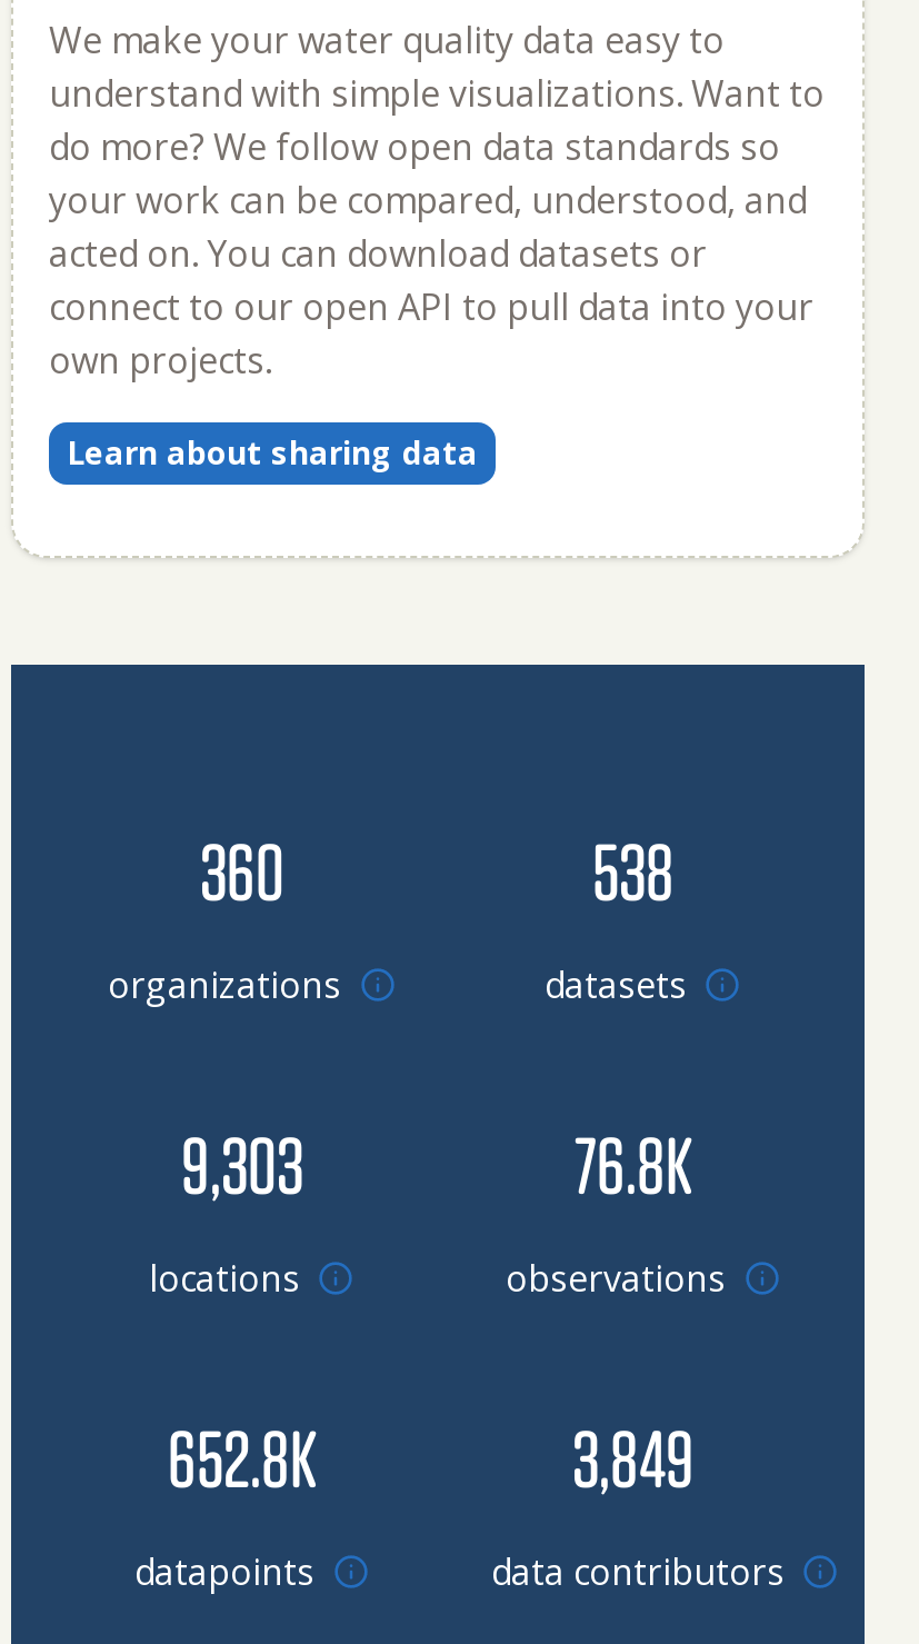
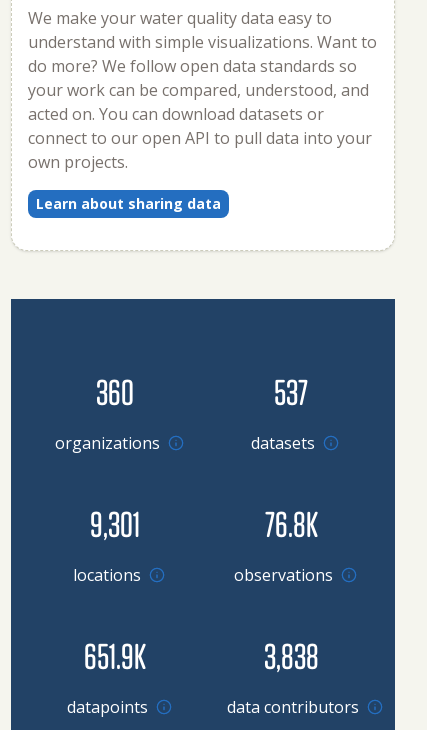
[592,822,675,915] 538 -> [274,370,308,412] 537
[181,1115,303,1208] 9,303 -> [90,502,140,544] 9,301
[168,1409,317,1502] 652.8K -> [84,634,146,676] 651.9K
[572,1409,695,1502] 3,849 -> [263,634,318,676] 3,838

